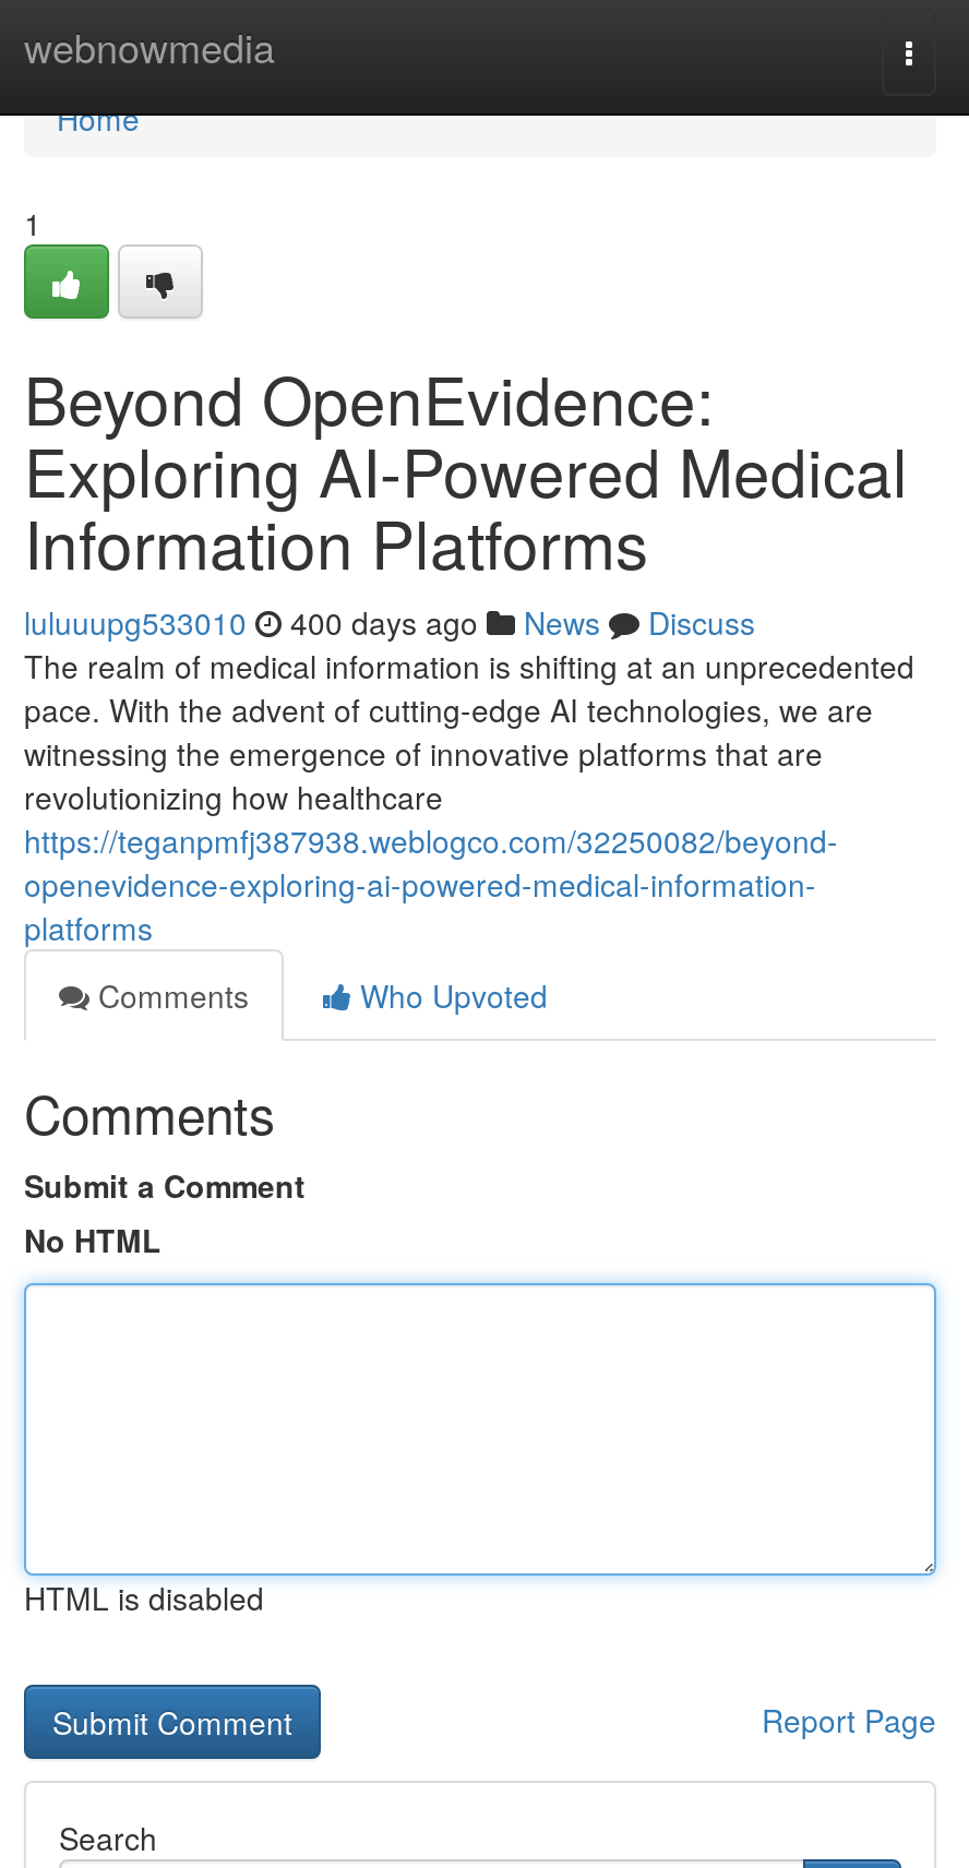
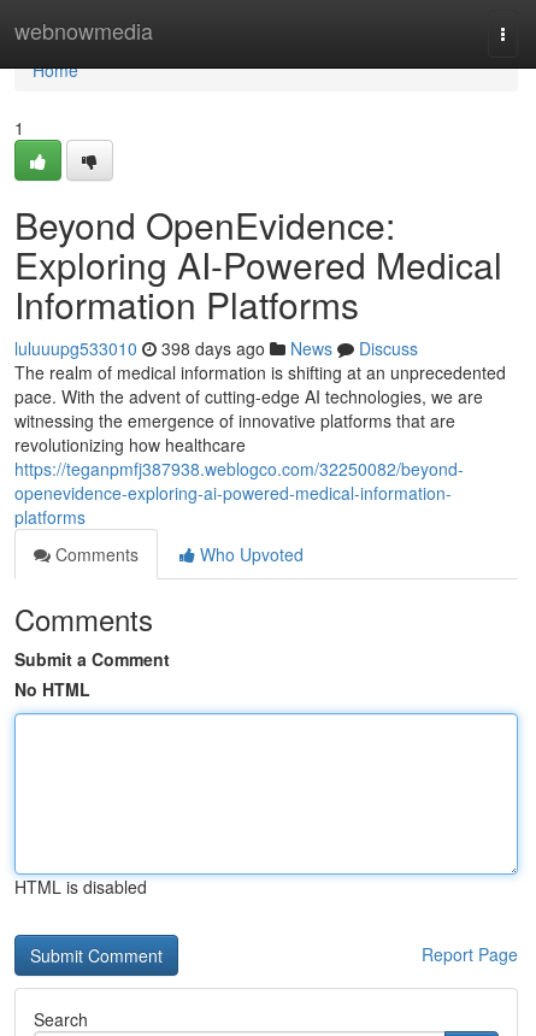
[24,600,755,644] luluuupg533010 400 days ago News Discuss -> [14,336,418,360] luluuupg533010 398 days ago News Discuss

